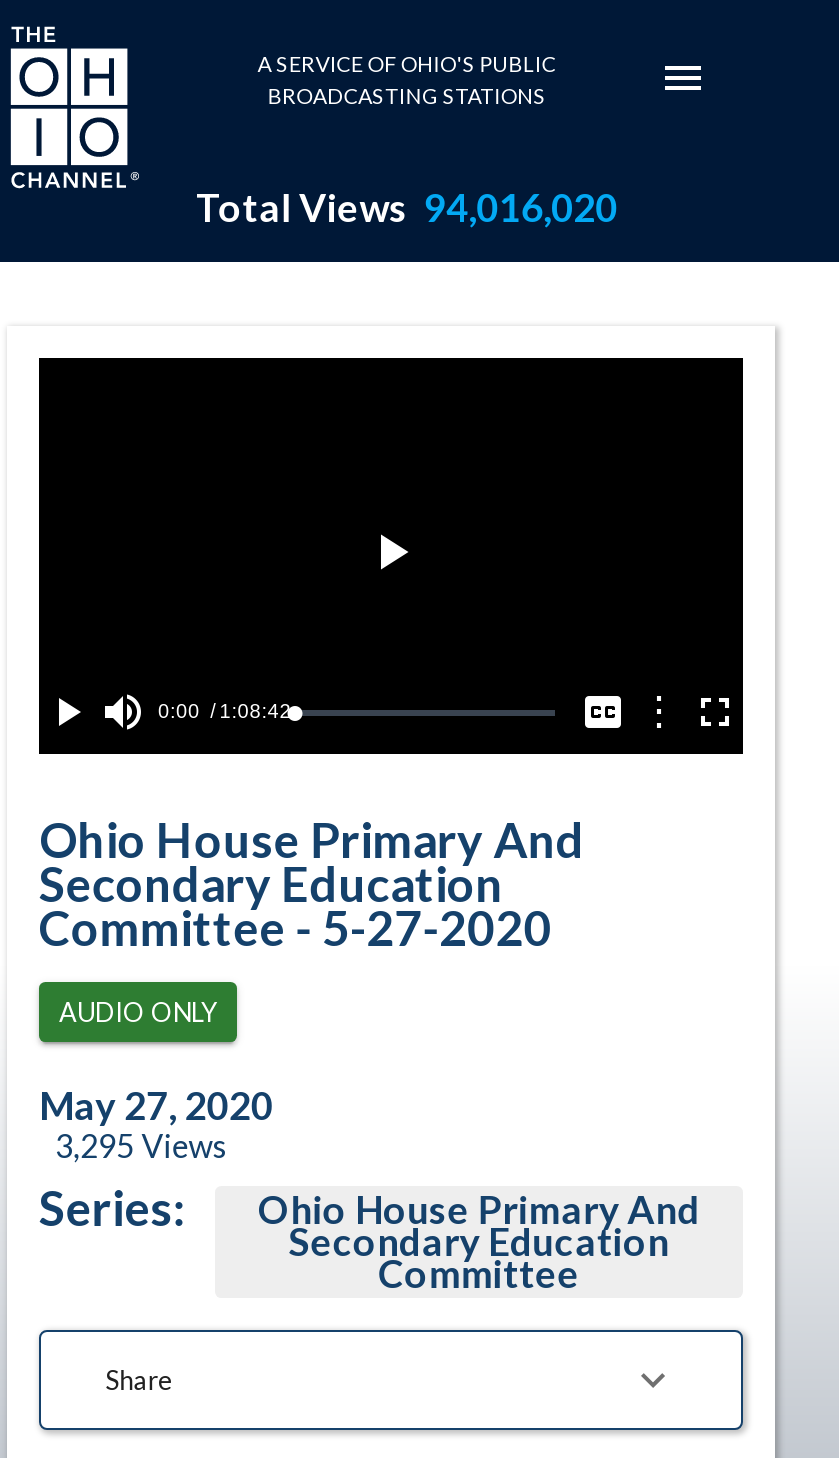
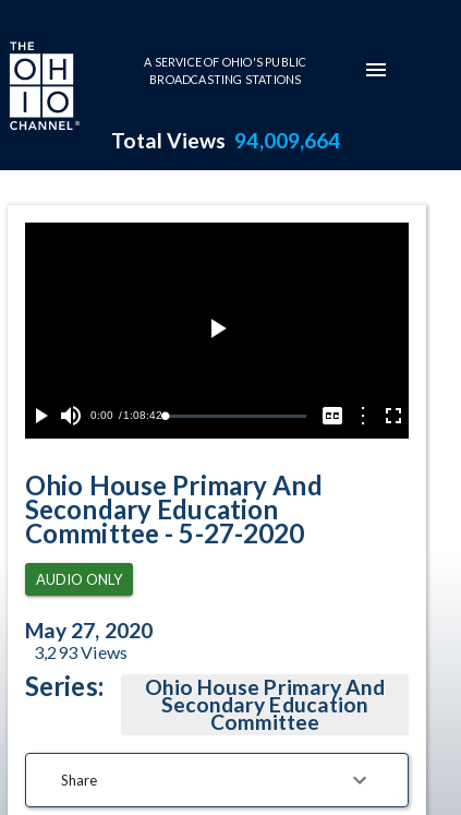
[196,184,617,230] Total Views 94,016,020 -> [111,128,340,153] Total Views 94,009,664
[55,1126,227,1164] 3,295 Views -> [34,642,128,662] 3,293 Views

